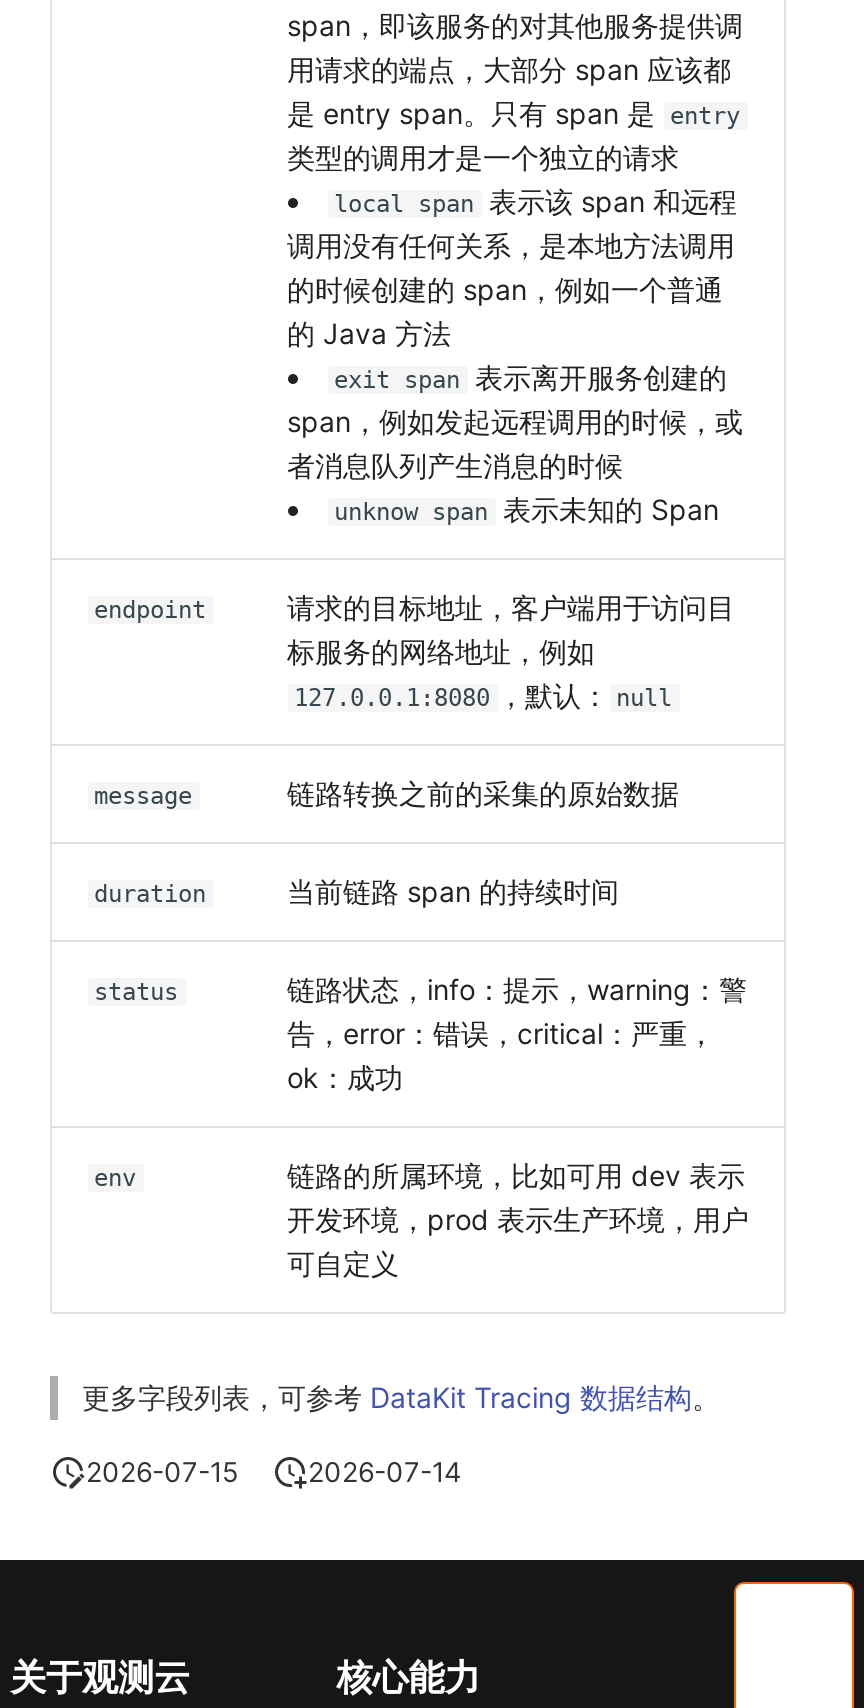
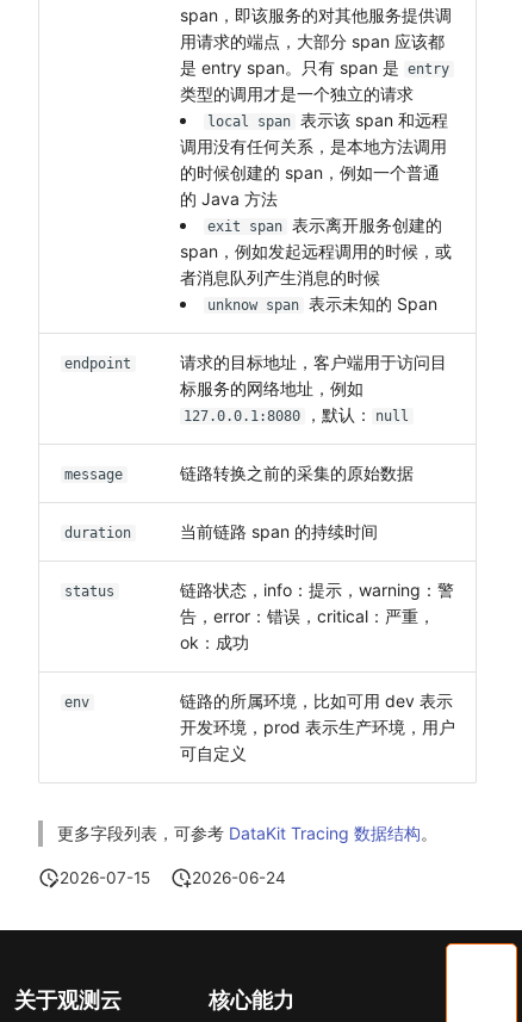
[308,1456,462,1488] 2026-07-14 -> [192,868,286,887] 2026-06-24

